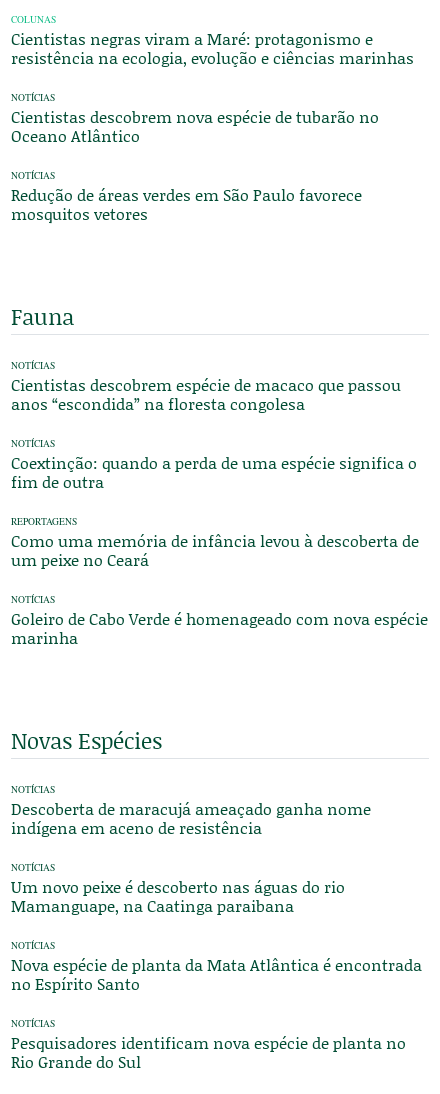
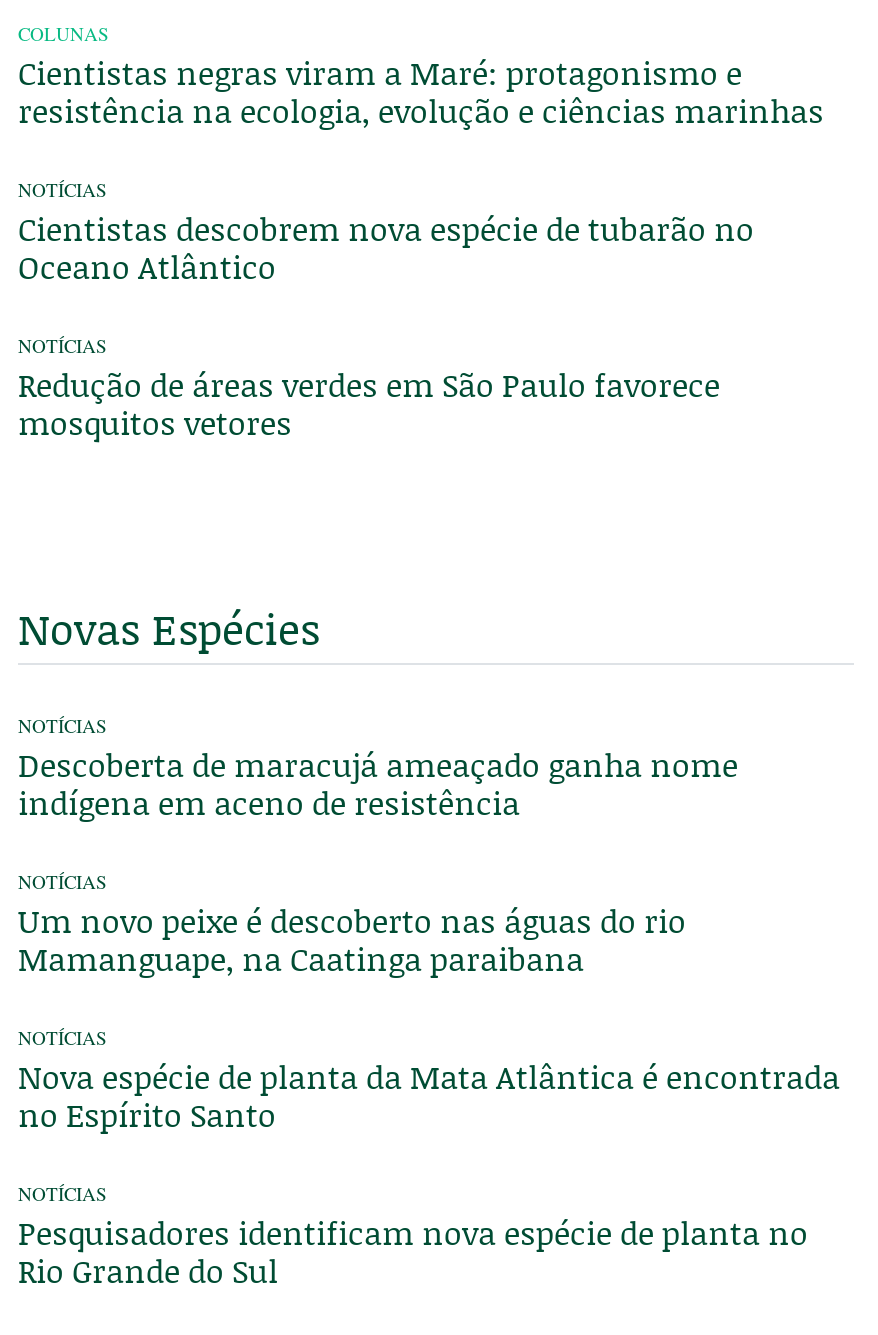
[11,301,428,649] Fauna | NOTÍCIAS | Cientistas descobrem espécie de macaco que passou | anos “escondida” na floresta congolesa | NOTÍCIAS | Coextinção: quando a perda de uma espécie significa o | fim de outra | REPORTAGENS | Como uma memória de infância levou à descoberta de | um peixe no Ceará | NOTÍCIAS | Goleiro de Cabo Verde é homenageado com nova espécie | marinha -> none

